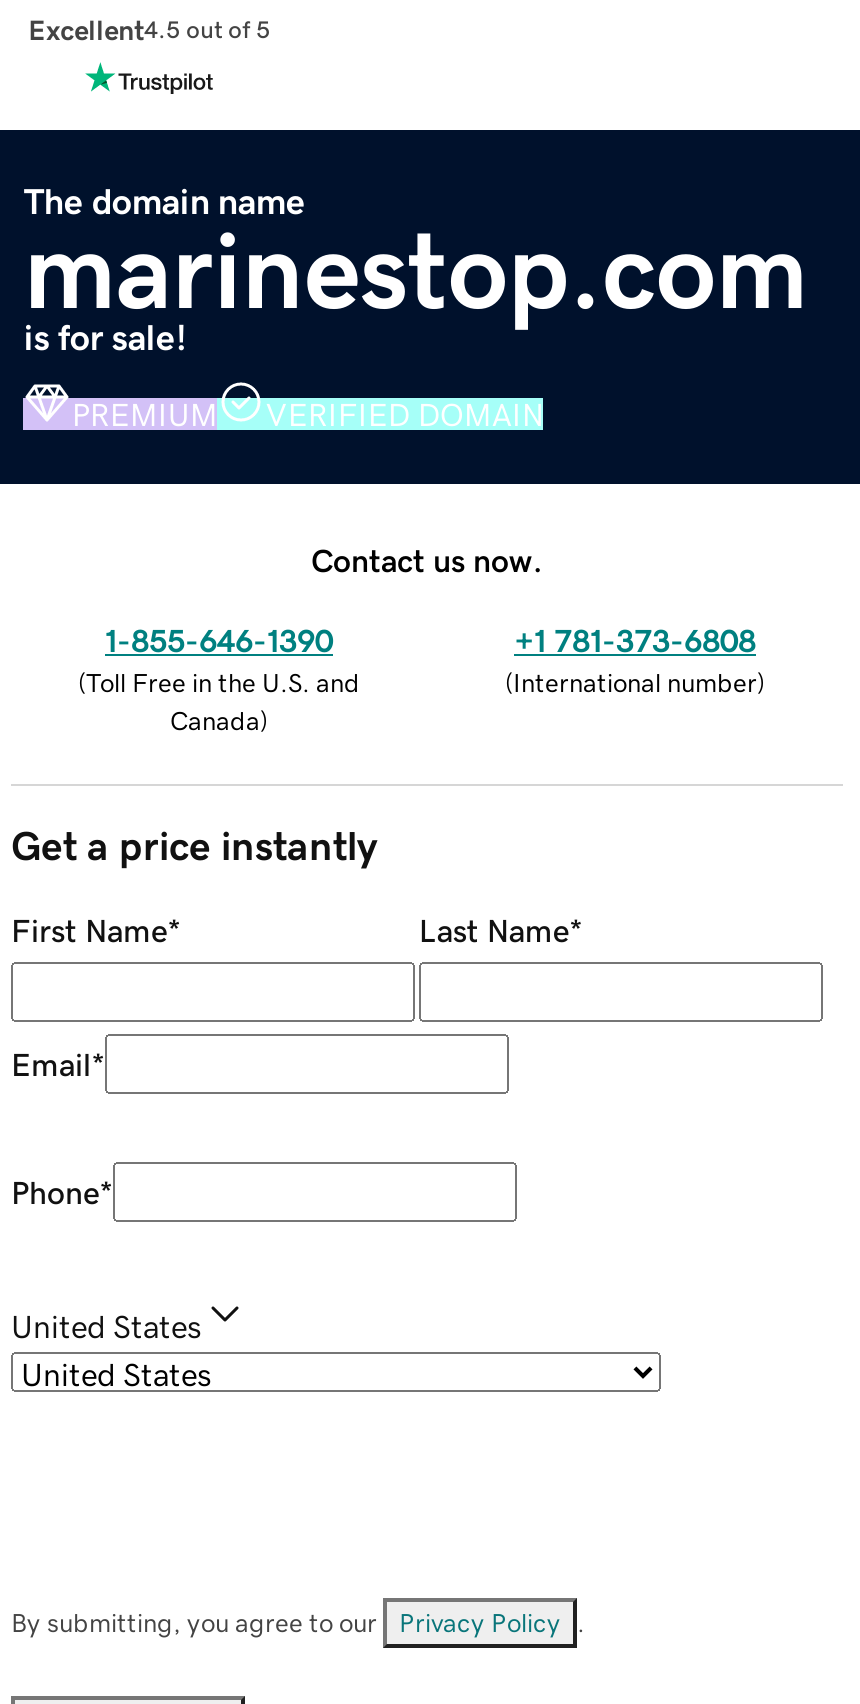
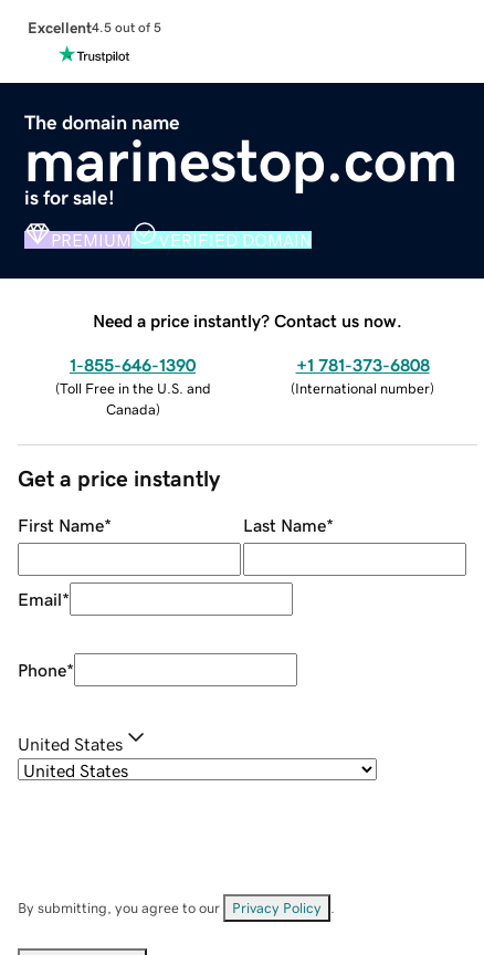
[311,543,543,575] Contact us now. -> [93,311,402,329] Need a price instantly? Contact us now.

